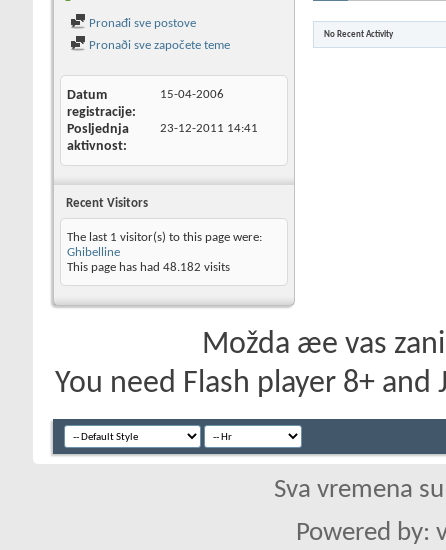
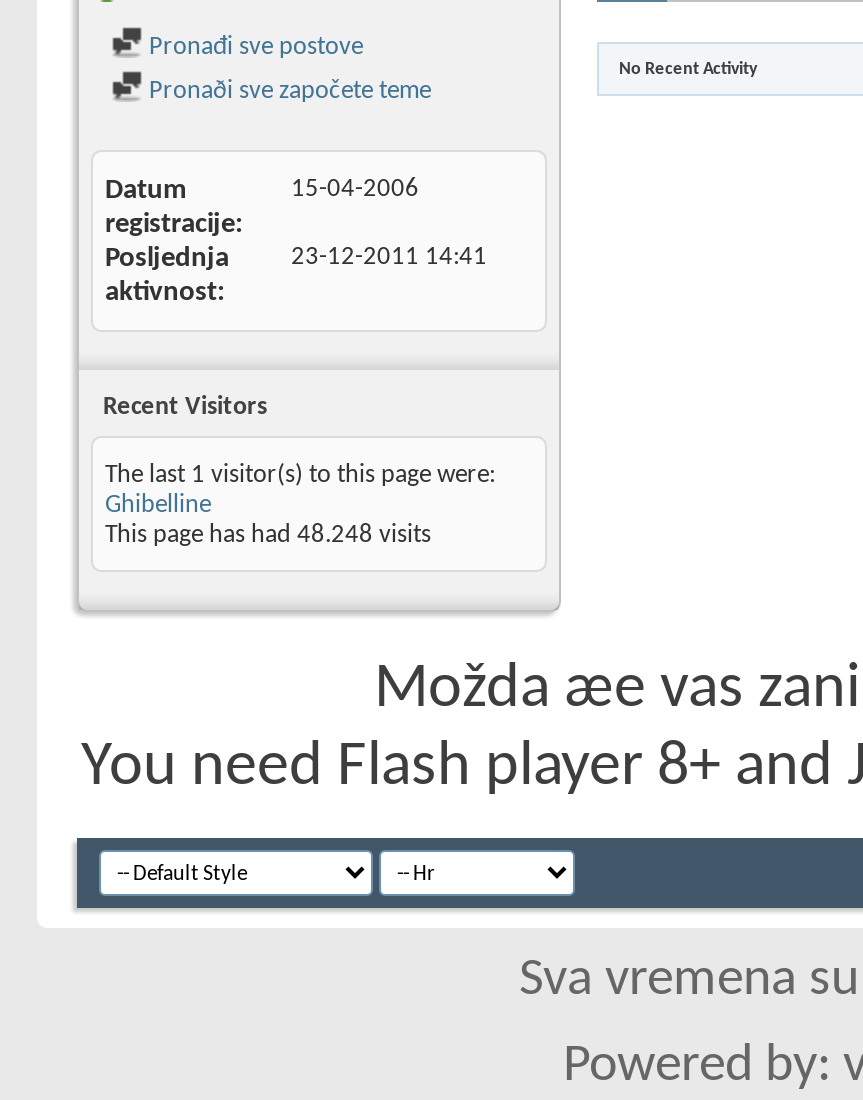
[67,261,230,274] This page has had 48.182 visits -> [105,522,431,548] This page has had 48.248 visits

